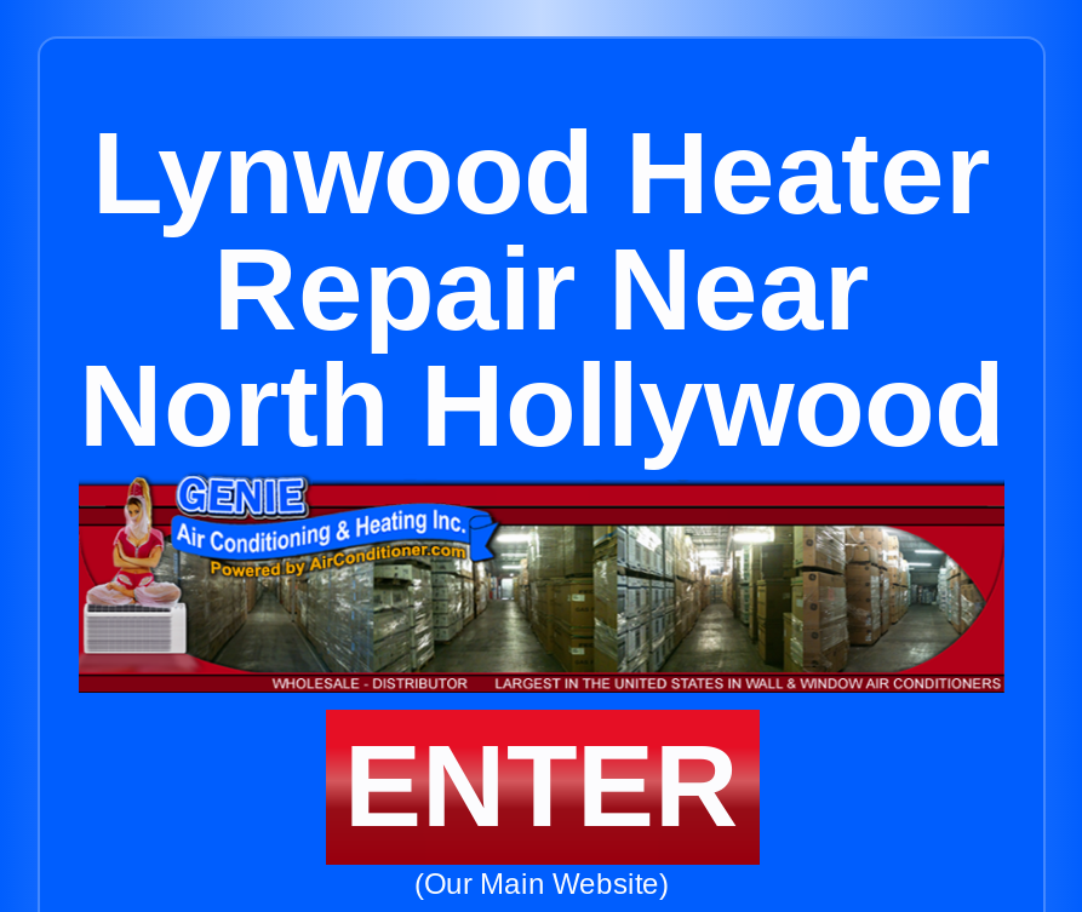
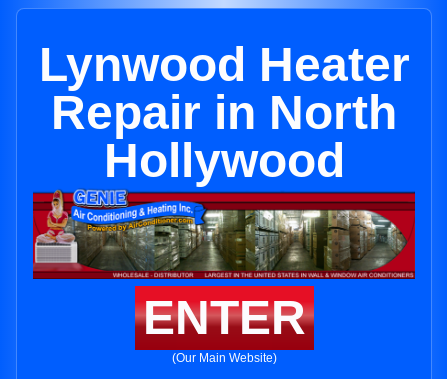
[79,225,1004,470] Repair Near | North Hollywood -> [51,86,397,187] Repair in North | Hollywood

